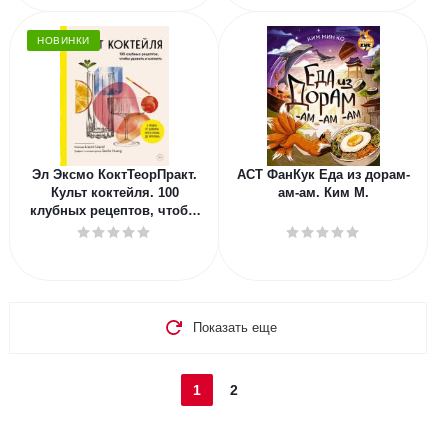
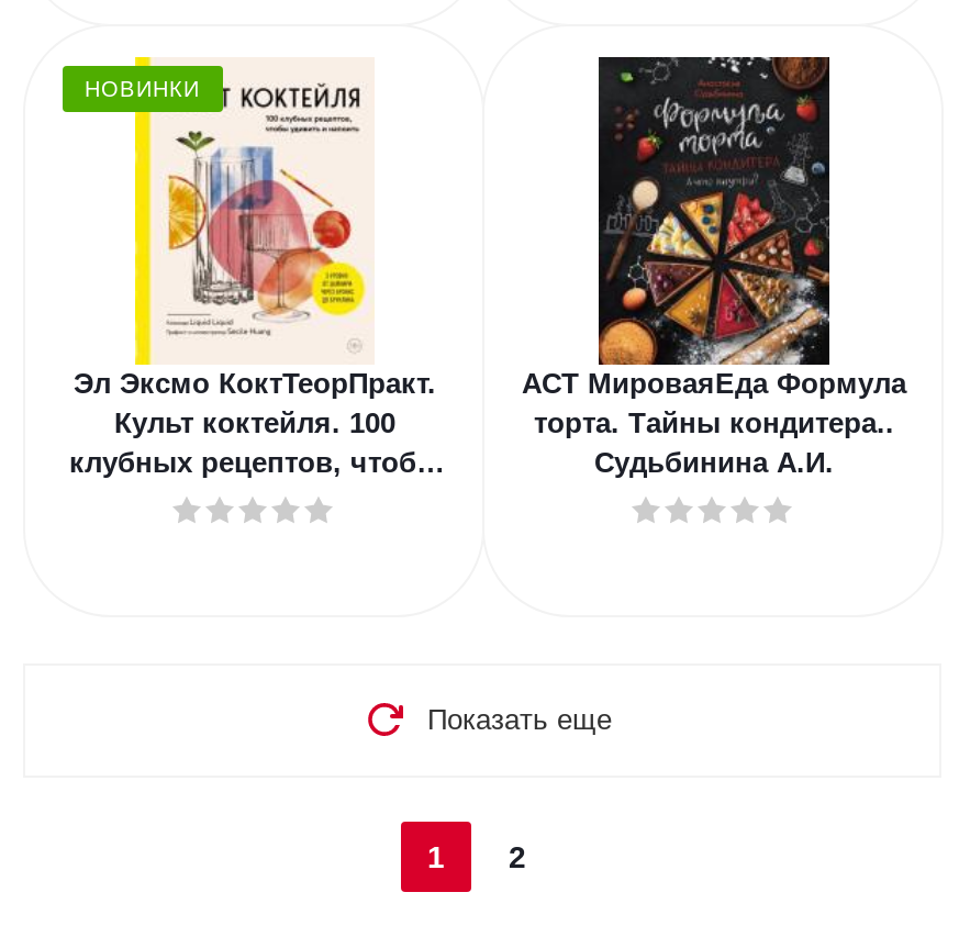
[237,25,410,200] [image] | АСТ ФанКук Еда из дорам- | ам-ам. Ким М. -> [522,55,906,479] [image] | АСТ МироваяЕда Формула | торта. Тайны кондитера.. | Судьбинина А.И.

